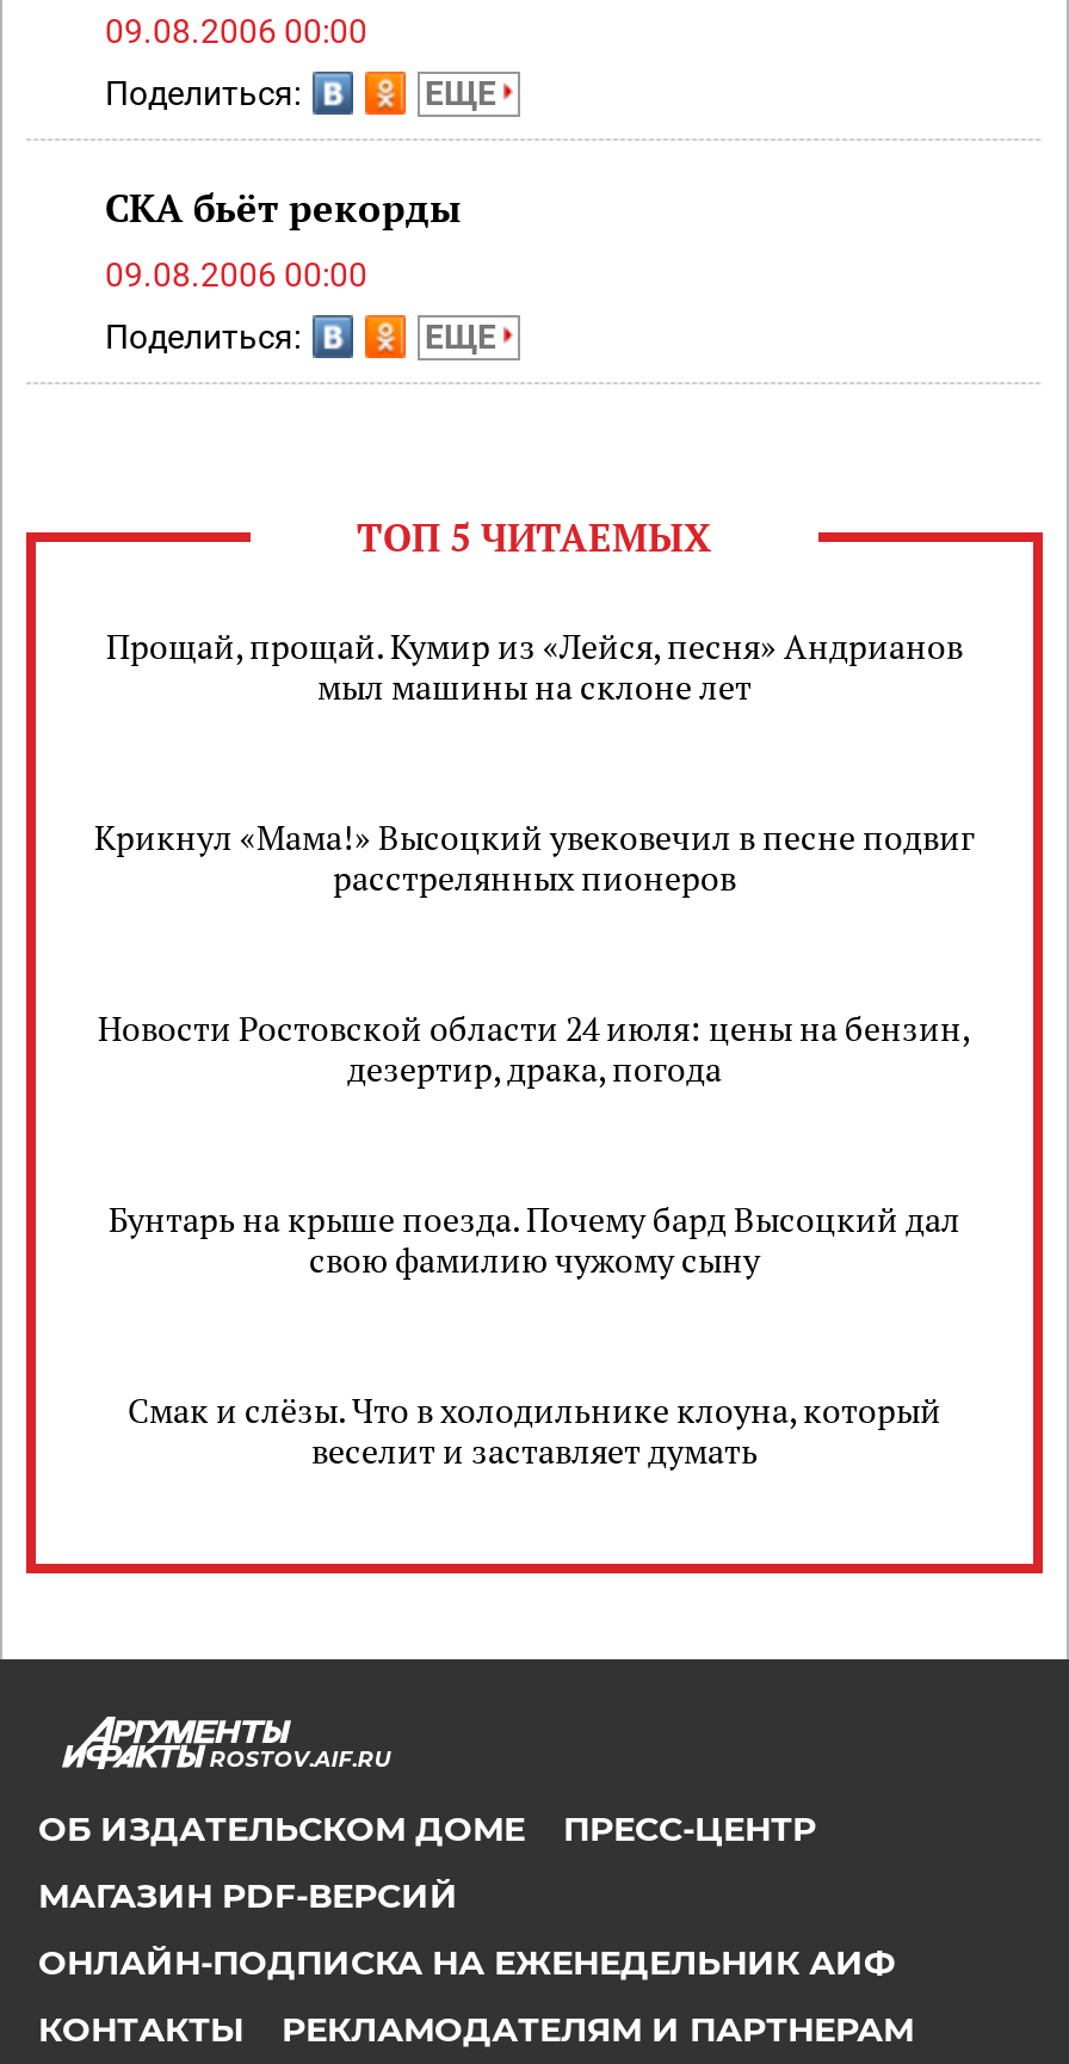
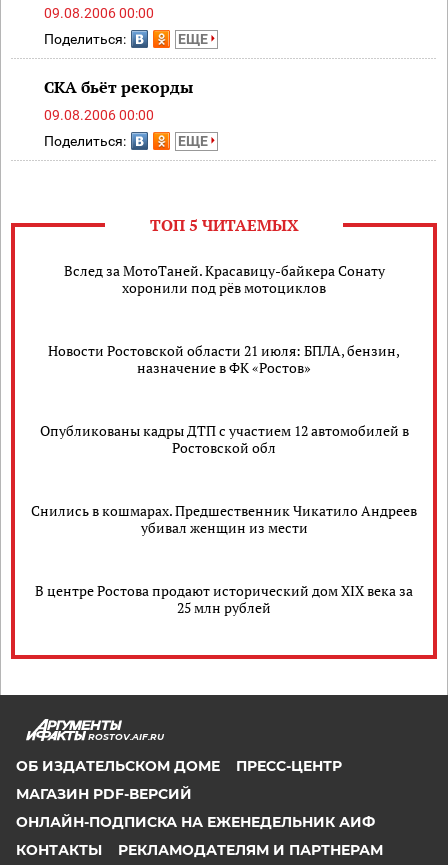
[106,623,963,709] Прощай, прощай. Кумир из «Лейся, песня» Андрианов | мыл машины на склоне лет -> [63,261,384,297] Вслед за МотоТаней. Красавицу-байкера Сонату | хоронили под рёв мотоциклов
[94,814,975,900] Крикнул «Мама!» Высоцкий увековечил в песне подвиг | расстрелянных пионеров -> [48,341,400,377] Новости Ростовской области 21 июля: БПЛА, бензин, | назначение в ФК «Ростов»
[98,1005,971,1091] Новости Ростовской области 24 июля: цены на бензин, | дезертир, драка, погода -> [39,421,408,457] Опубликованы кадры ДТП с участием 12 автомобилей в | Ростовской обл
[109,1196,960,1282] Бунтарь на крыше поезда. Почему бард Высоцкий дал | свою фамилию чужому сыну -> [31,501,417,537] Снились в кошмарах. Предшественник Чикатило Андреев | убивал женщин из мести
[128,1387,941,1473] Смак и слёзы. Что в холодильнике клоуна, который | веселит и заставляет думать -> [35,581,413,617] В центре Ростова продают исторический дом XIX века за | 25 млн рублей

